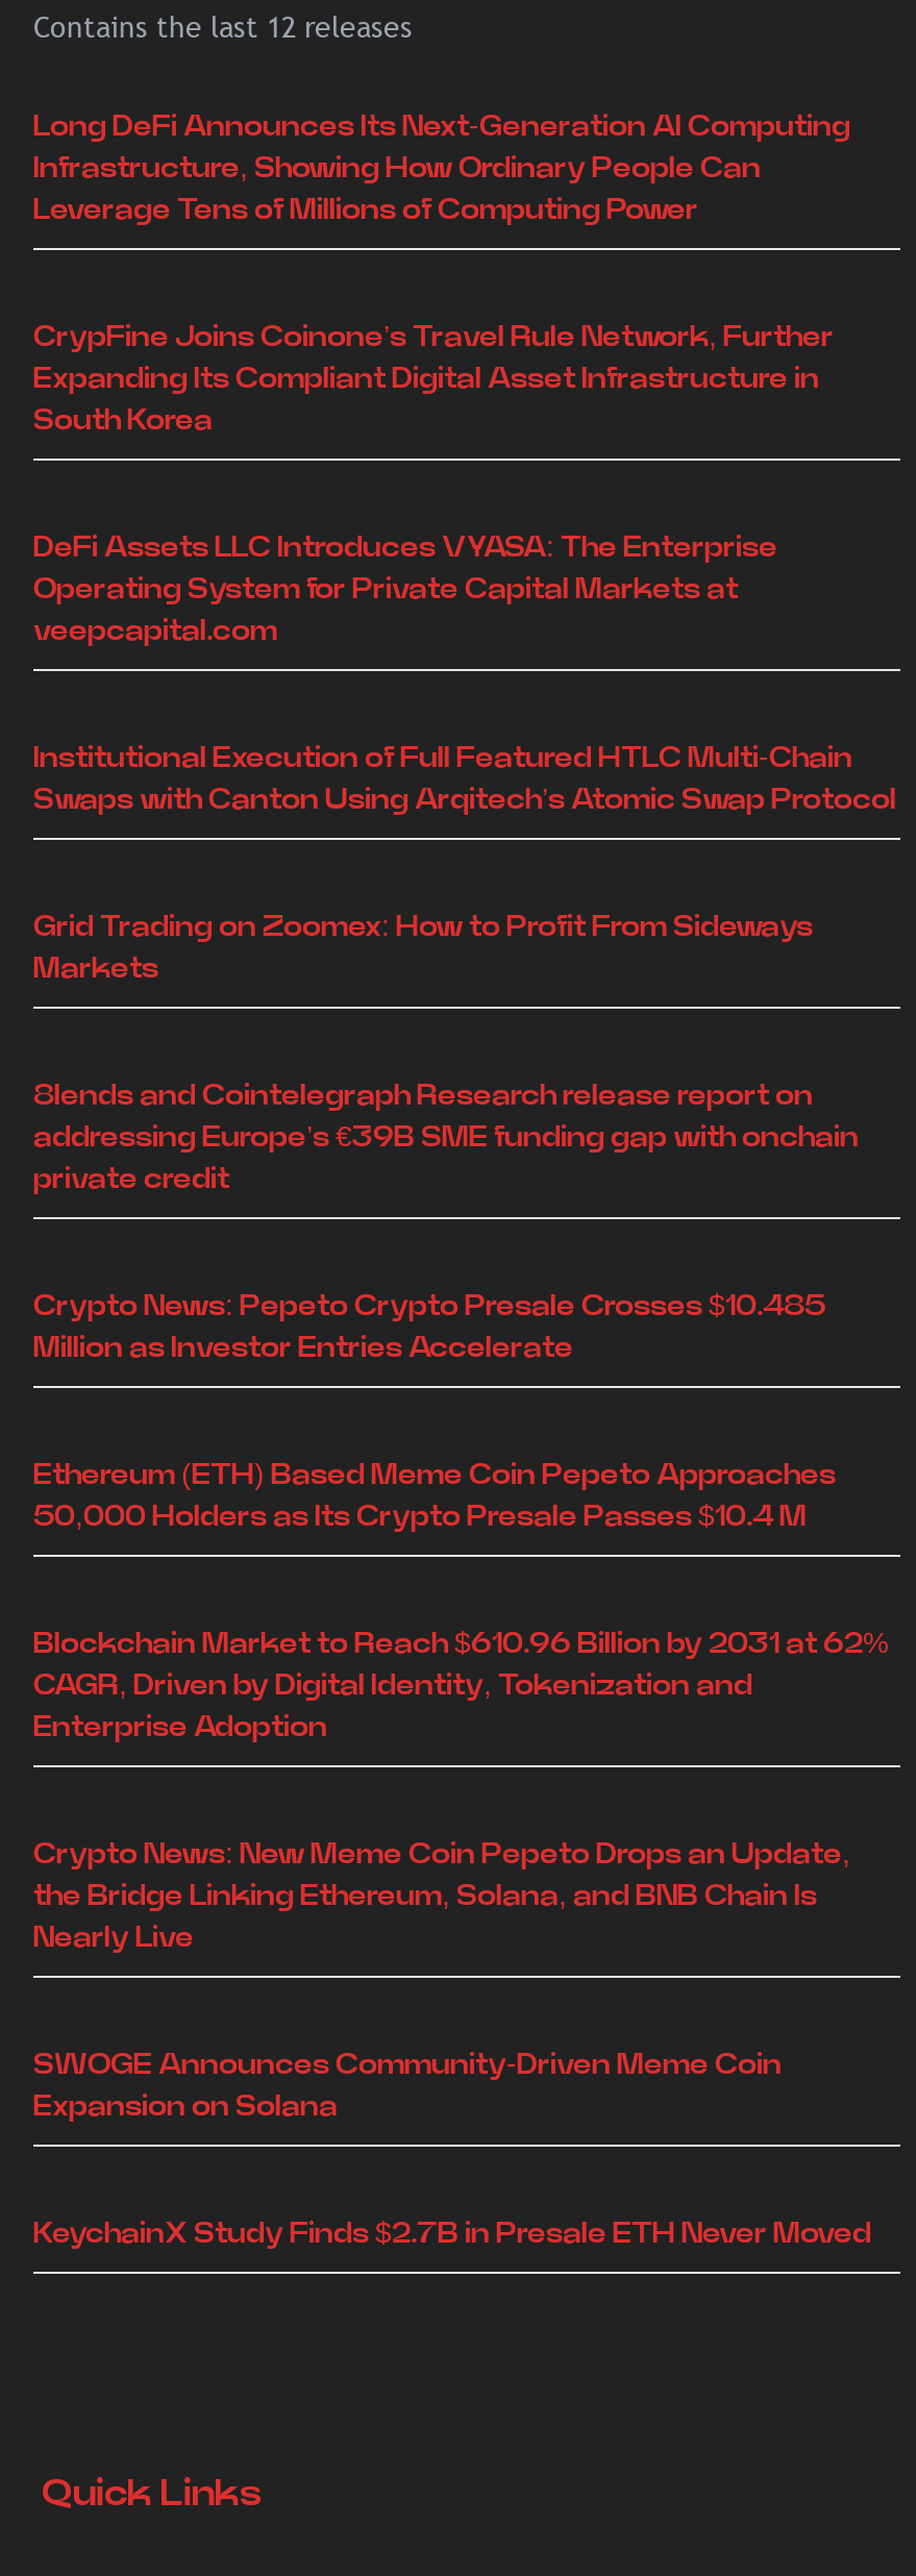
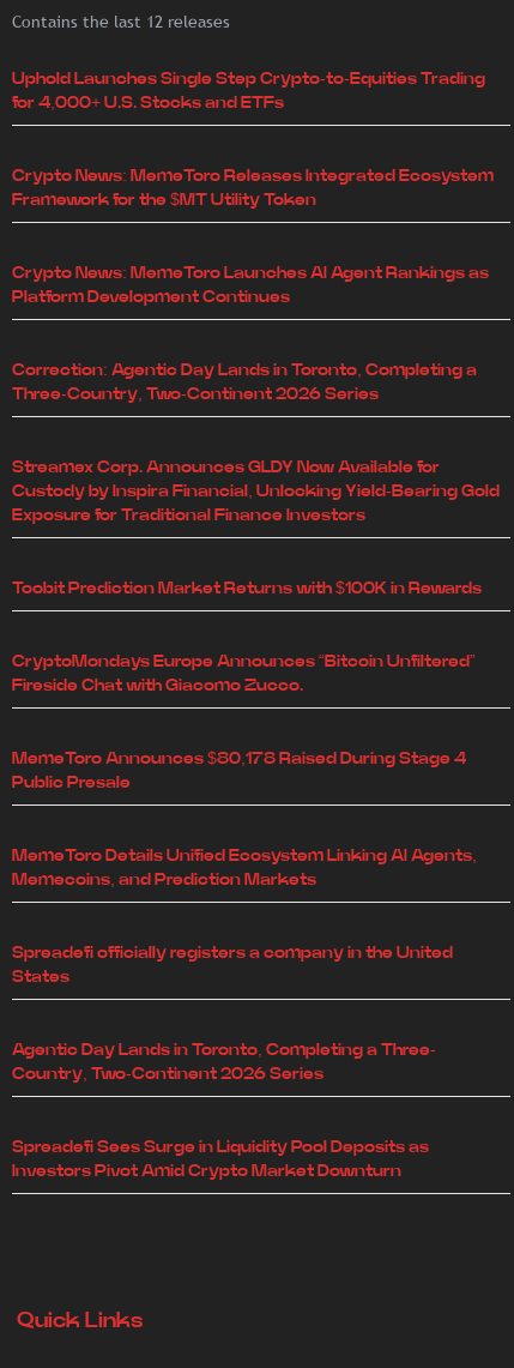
[33,113,850,226] Long DeFi Announces Its Next-Generation AI Computing | Infrastructure, Showing How Ordinary People Can | Leverage Tens of Millions of Computing Power -> [12,71,485,112] Uphold Launches Single Step Crypto-to-Equities Trading | for 4,000+ U.S. Stocks and ETFs
[33,323,834,436] CrypFine Joins Coinone’s Travel Rule Network, Further | Expanding Its Compliant Digital Asset Infrastructure in | South Korea -> [12,168,494,209] Crypto News: MemeToro Releases Integrated Ecosystem | Framework for the $MT Utility Token
[33,534,777,647] DeFi Assets LLC Introduces VYASA: The Enterprise | Operating System for Private Capital Markets at | veepcapital.com -> [12,265,489,306] Crypto News: MemeToro Launches AI Agent Rankings as | Platform Development Continues
[33,744,896,815] Institutional Execution of Full Featured HTLC Multi-Chain | Swaps with Canton Using Arqitech’s Atomic Swap Protocol -> [12,362,477,403] Correction: Agentic Day Lands in Toronto, Completing a | Three-Country, Two-Continent 2026 Series
[33,913,813,984] Grid Trading on Zoomex: How to Profit From Sideways | Markets -> [12,459,500,524] Streamex Corp. Announces GLDY Now Available for | Custody by Inspira Financial, Unlocking Yield-Bearing Gold | Exposure for Traditional Finance Investors
[33,1082,859,1195] 8lends and Cointelegraph Research release report on | addressing Europe’s €39B SME funding gap with onchain | private credit -> [12,581,482,597] Toobit Prediction Market Returns with $100K in Rewards
[33,1293,825,1363] Crypto News: Pepeto Crypto Presale Crosses $10.485 | Million as Investor Entries Accelerate -> [12,654,476,694] CryptoMondays Europe Announces “Bitcoin Unfiltered” | Fireside Chat with Giacomo Zucco.
[33,1461,836,1532] Ethereum (ETH) Based Meme Coin Pepeto Approaches | 50,000 Holders as Its Crypto Presale Passes $10.4 M -> [12,751,466,792] MemeToro Announces $80,178 Raised During Stage 4 | Public Presale
[33,1630,888,1743] Blockchain Market to Reach $610.96 Billion by 2031 at 62% | CAGR, Driven by Digital Identity, Tokenization and | Enterprise Adoption -> [12,848,477,889] MemeToro Details Unified Ecosystem Linking AI Agents, | Memecoins, and Prediction Markets
[33,1841,850,1953] Crypto News: New Meme Coin Pepeto Drops an Update, | the Bridge Linking Ethereum, Solana, and BNB Chain Is | Nearly Live -> [12,945,453,986] Spreadefi officially registers a company in the United | States
[33,2051,782,2122] SWOGE Announces Community-Driven Meme Coin | Expansion on Solana -> [12,1042,436,1083] Agentic Day Lands in Toronto, Completing a Three- | Country, Two-Continent 2026 Series
[33,2220,871,2249] KeychainX Study Finds $2.7B in Presale ETH Never Moved -> [12,1139,429,1180] Spreadefi Sees Surge in Liquidity Pool Deposits as | Investors Pivot Amid Crypto Market Downturn

